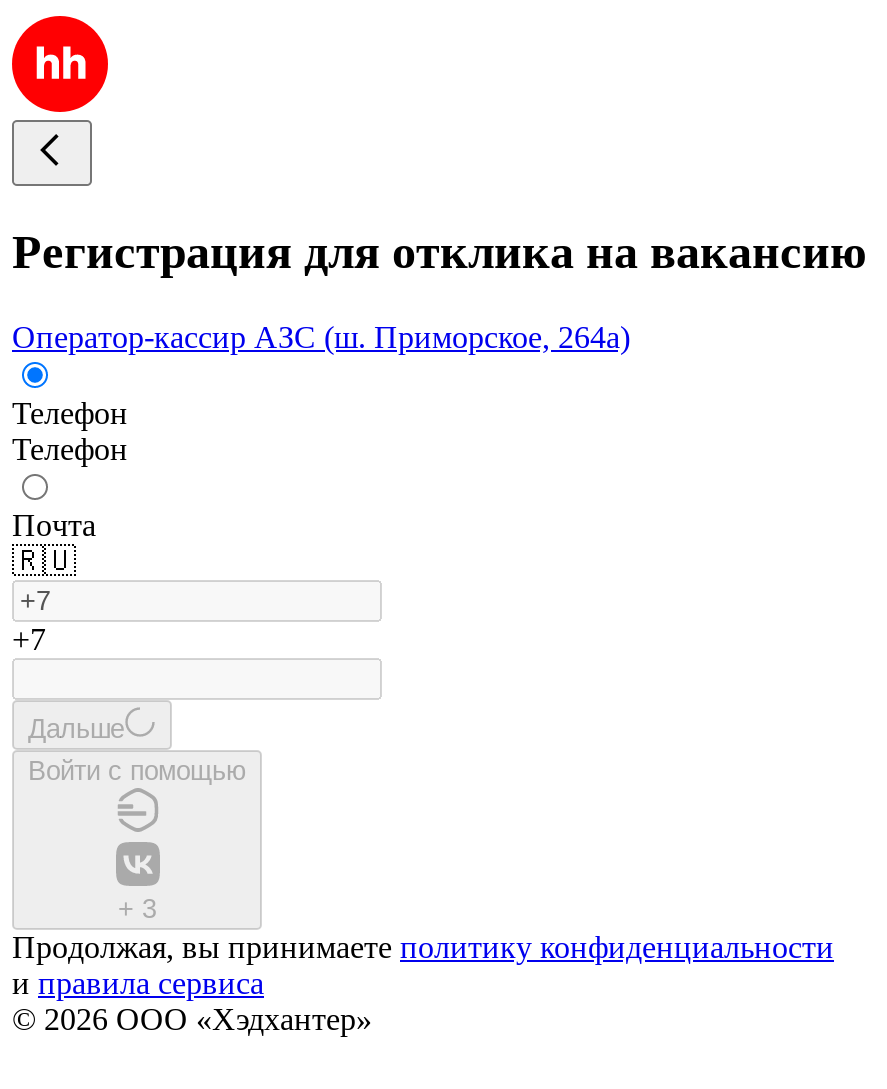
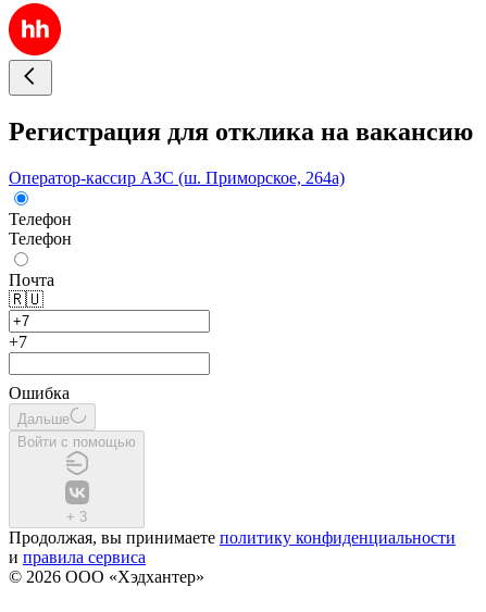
none -> [9,384,70,402] Ошибка

